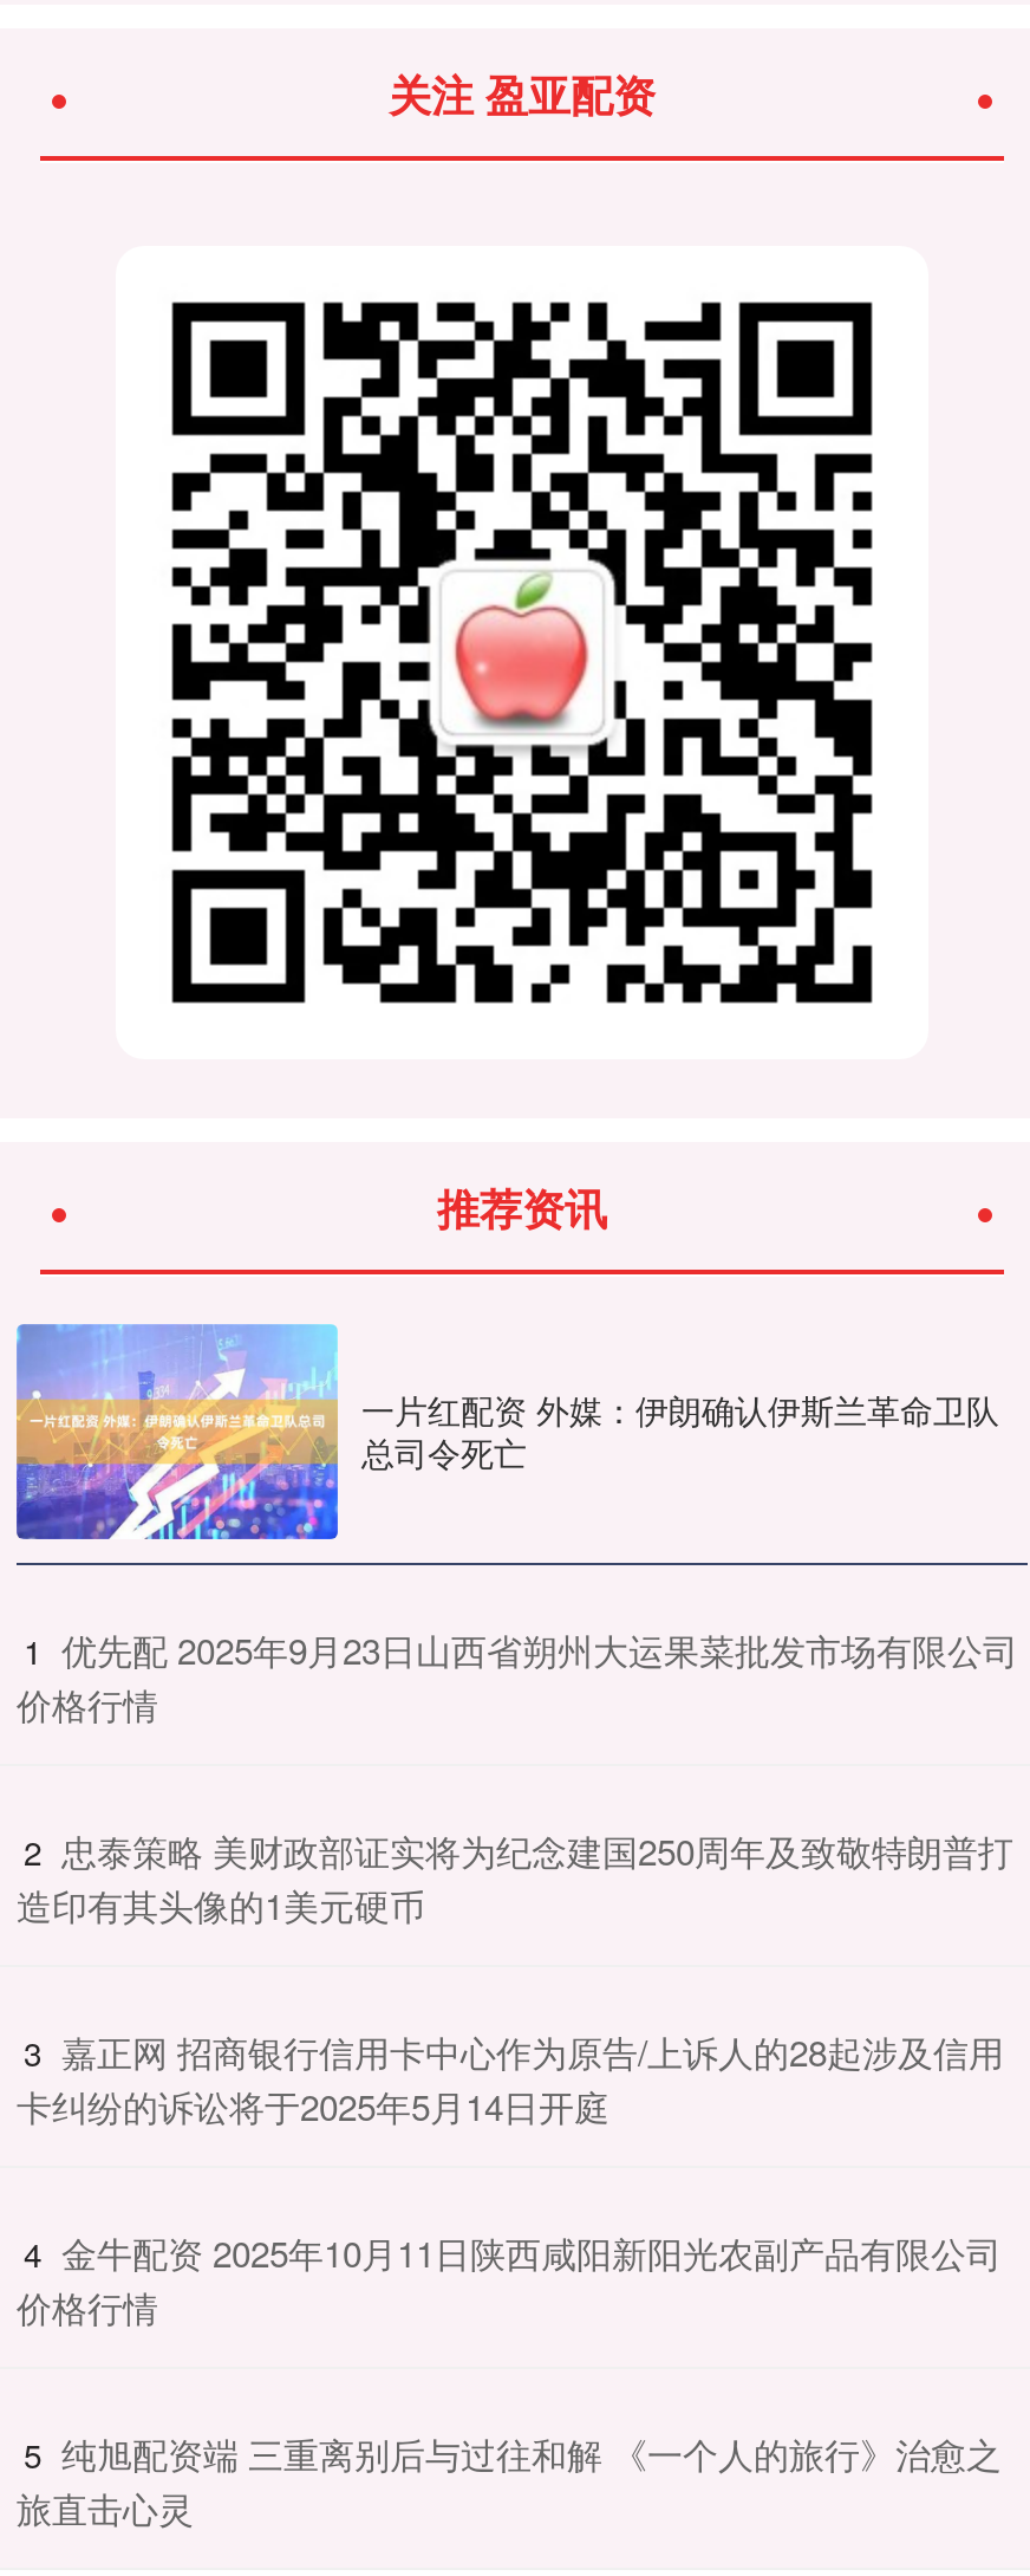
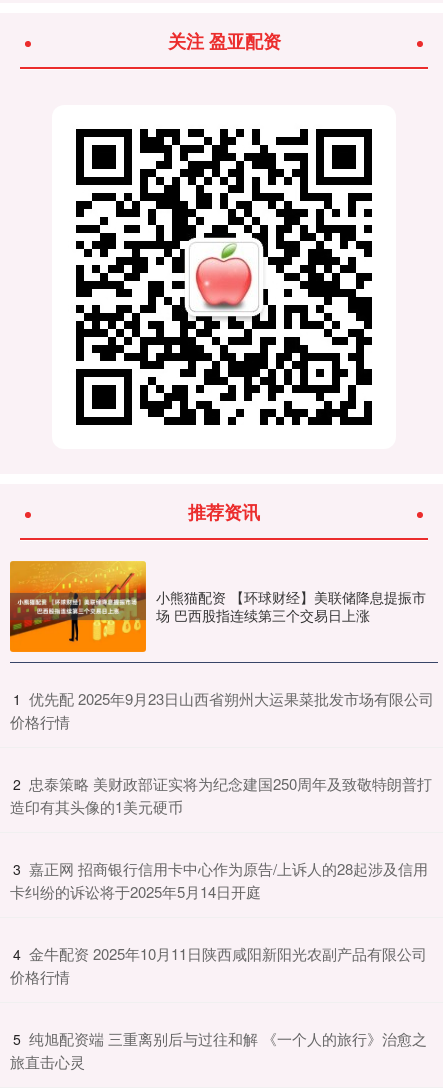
[14,1322,999,1542] [image] | 一片红配资 外媒：伊朗确认伊斯兰革命卫队 | 总司令死亡 -> [9,560,426,653] [image] | 小熊猫配资 【环球财经】美联储降息提振市 | 场 巴西股指连续第三个交易日上涨

